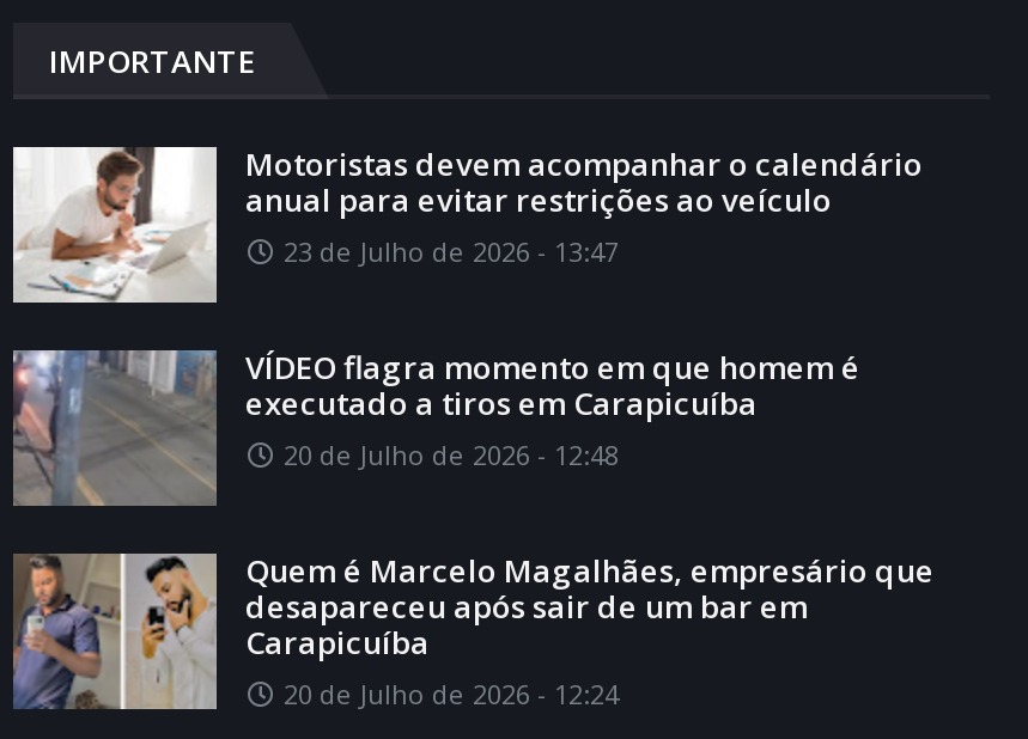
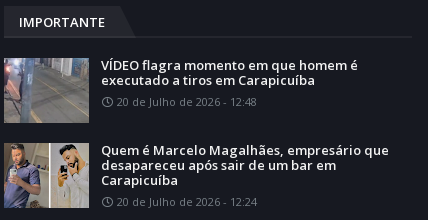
[11,141,923,305] [image] | Motoristas devem acompanhar o calendário | anual para evitar restrições ao veículo | 23 de Julho de 2026 - 13:47 -> none

